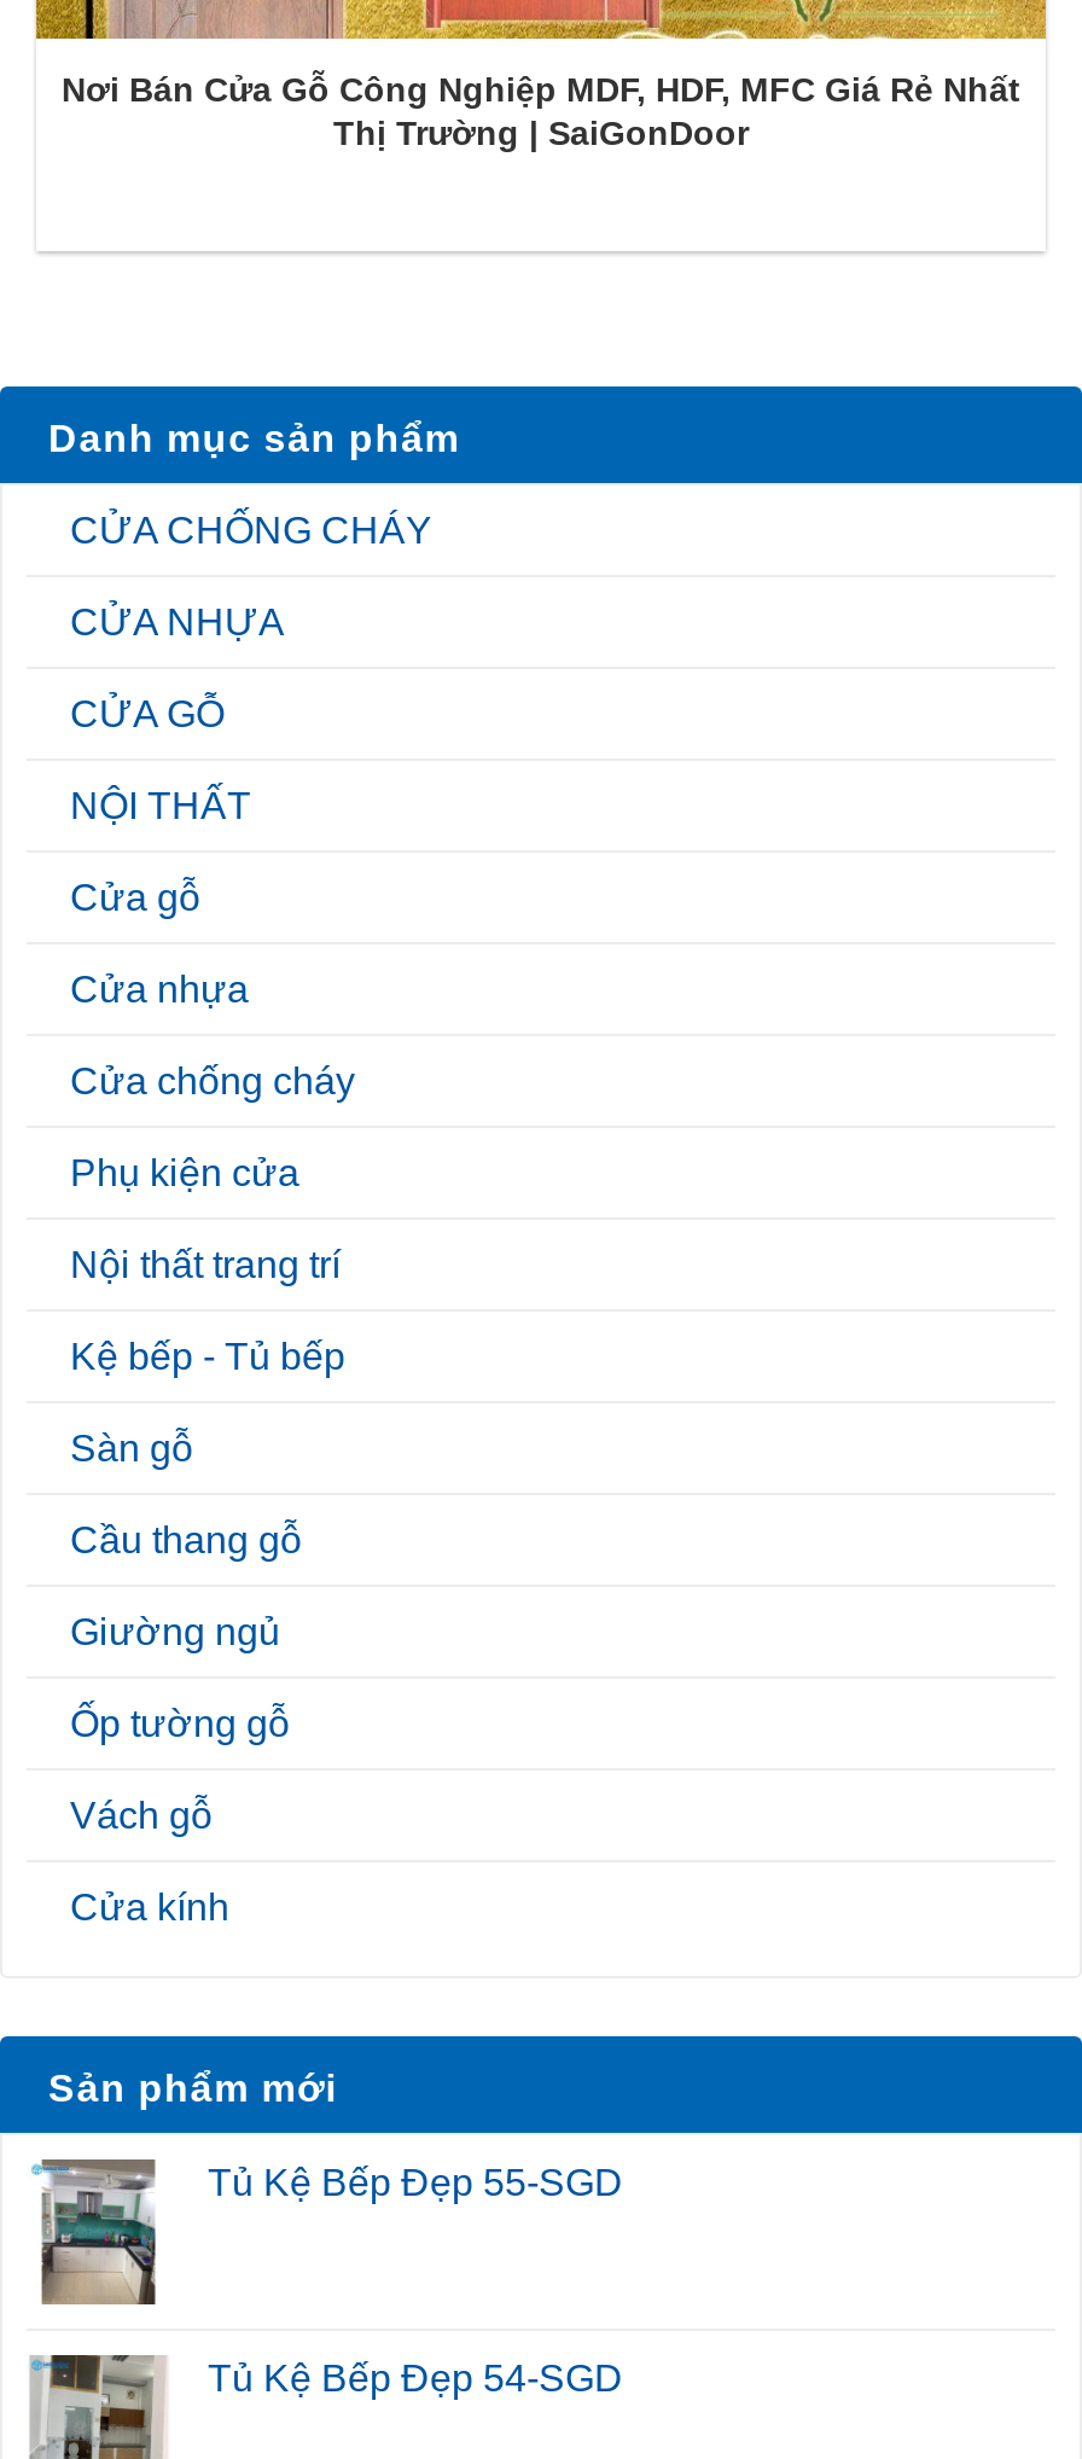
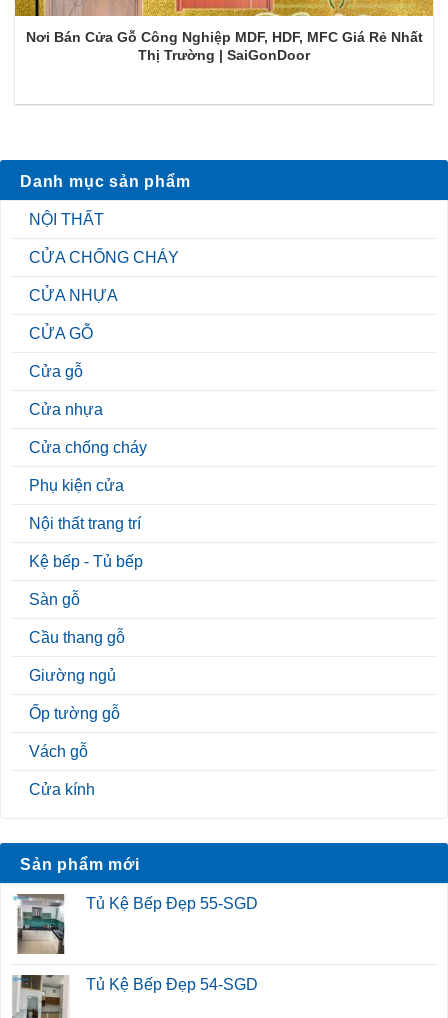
moved [70,509,432,734] -> [29,249,179,342]: CỬA CHỐNG CHÁY | CỬA NHỰA | CỬA GỖ
moved [70,784,251,825] -> [29,211,104,228]: NỘI THẤT

